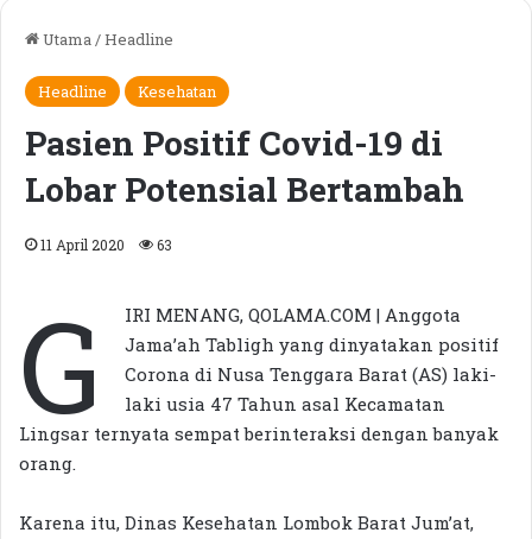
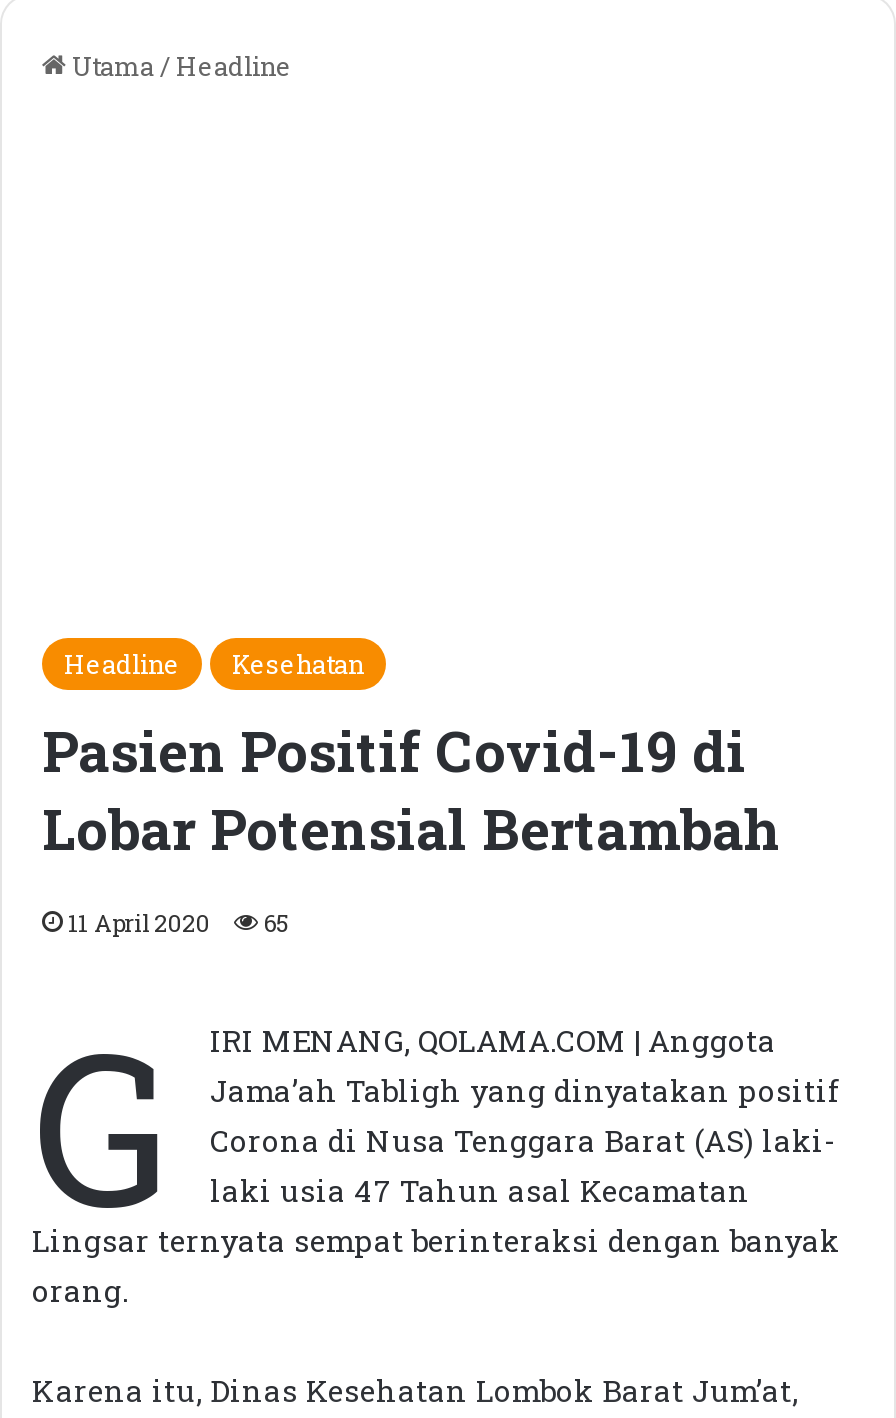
[40,235,172,254] 11 April 2020 63 -> [68,907,290,939] 11 April 2020 65

